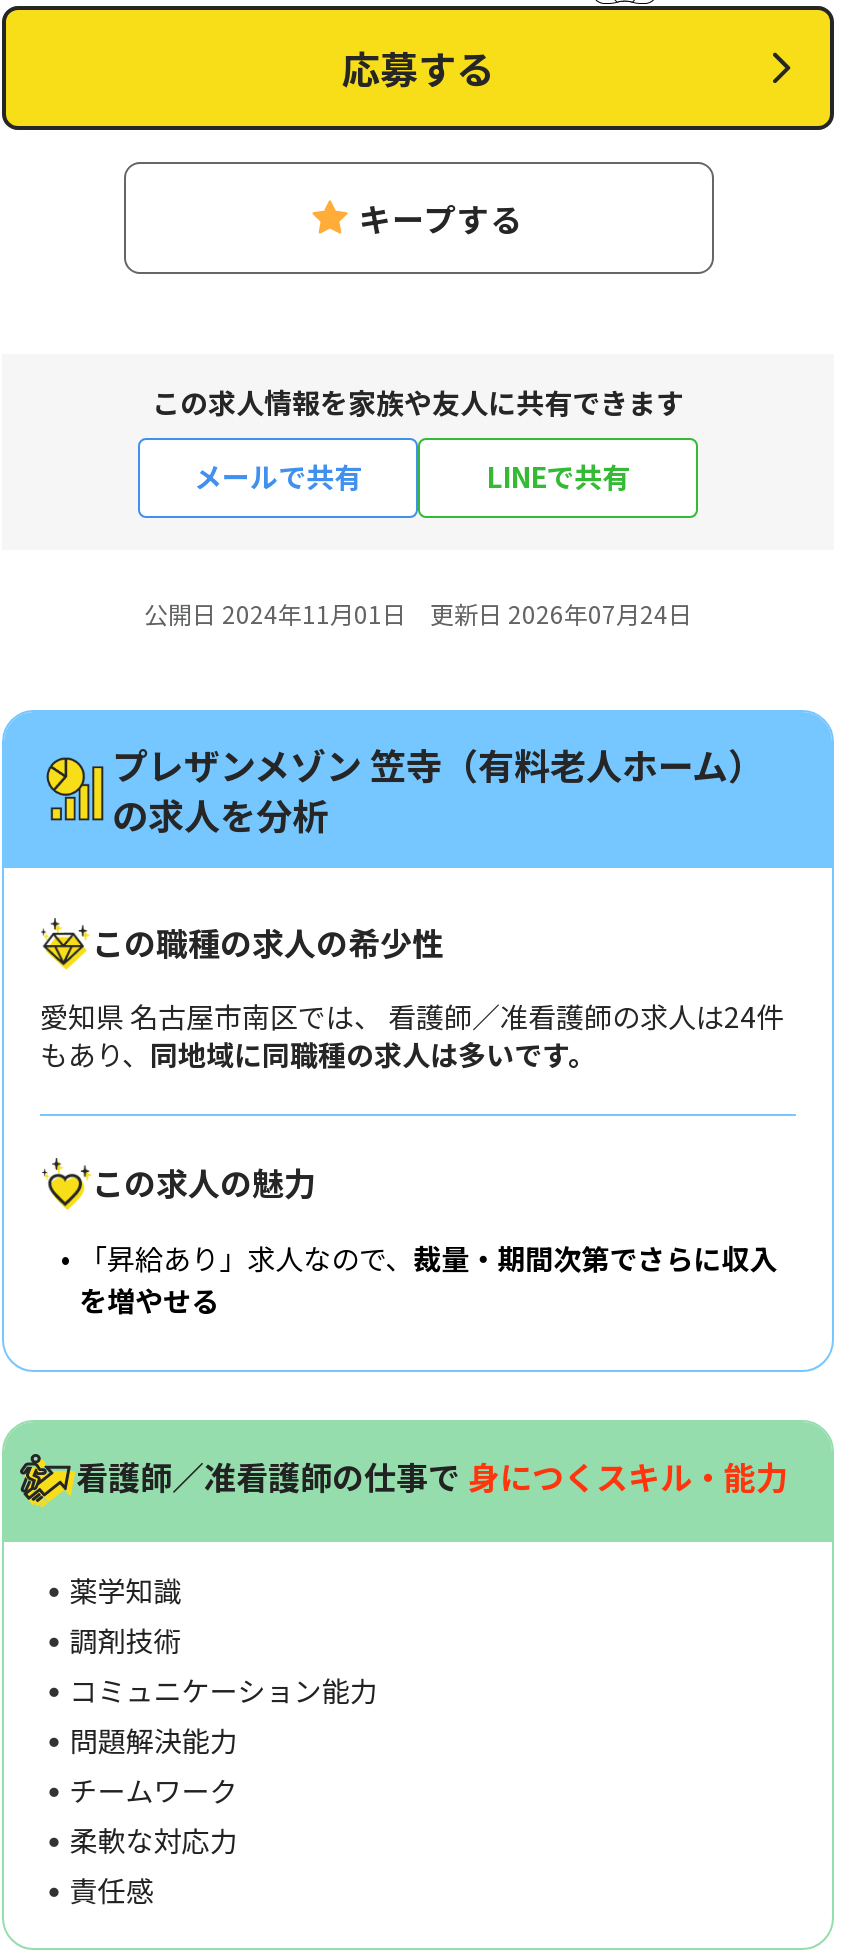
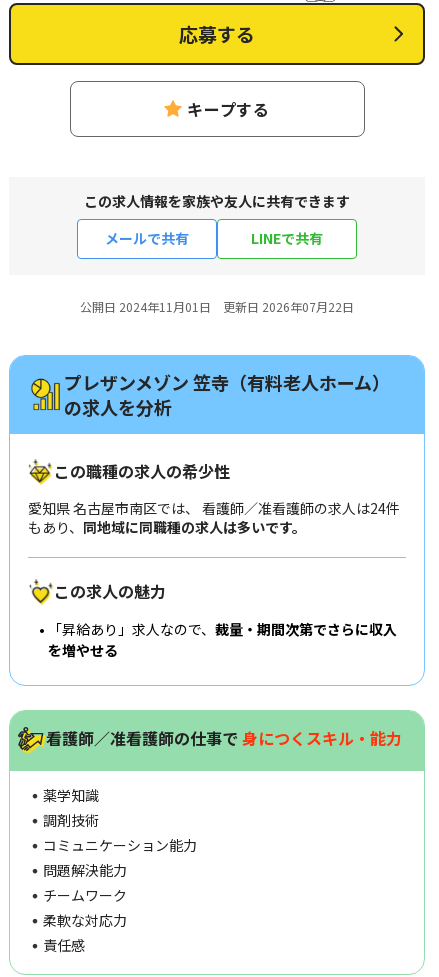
[144,596,692,630] 公開日 2024年11月01日 更新日 2026年07月24日 -> [80,298,354,315] 公開日 2024年11月01日 更新日 2026年07月22日

